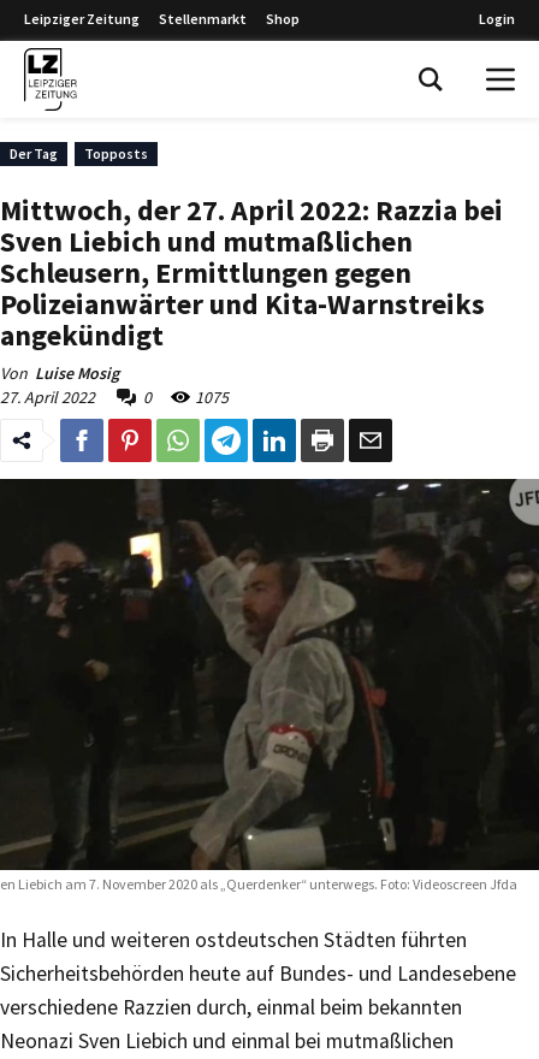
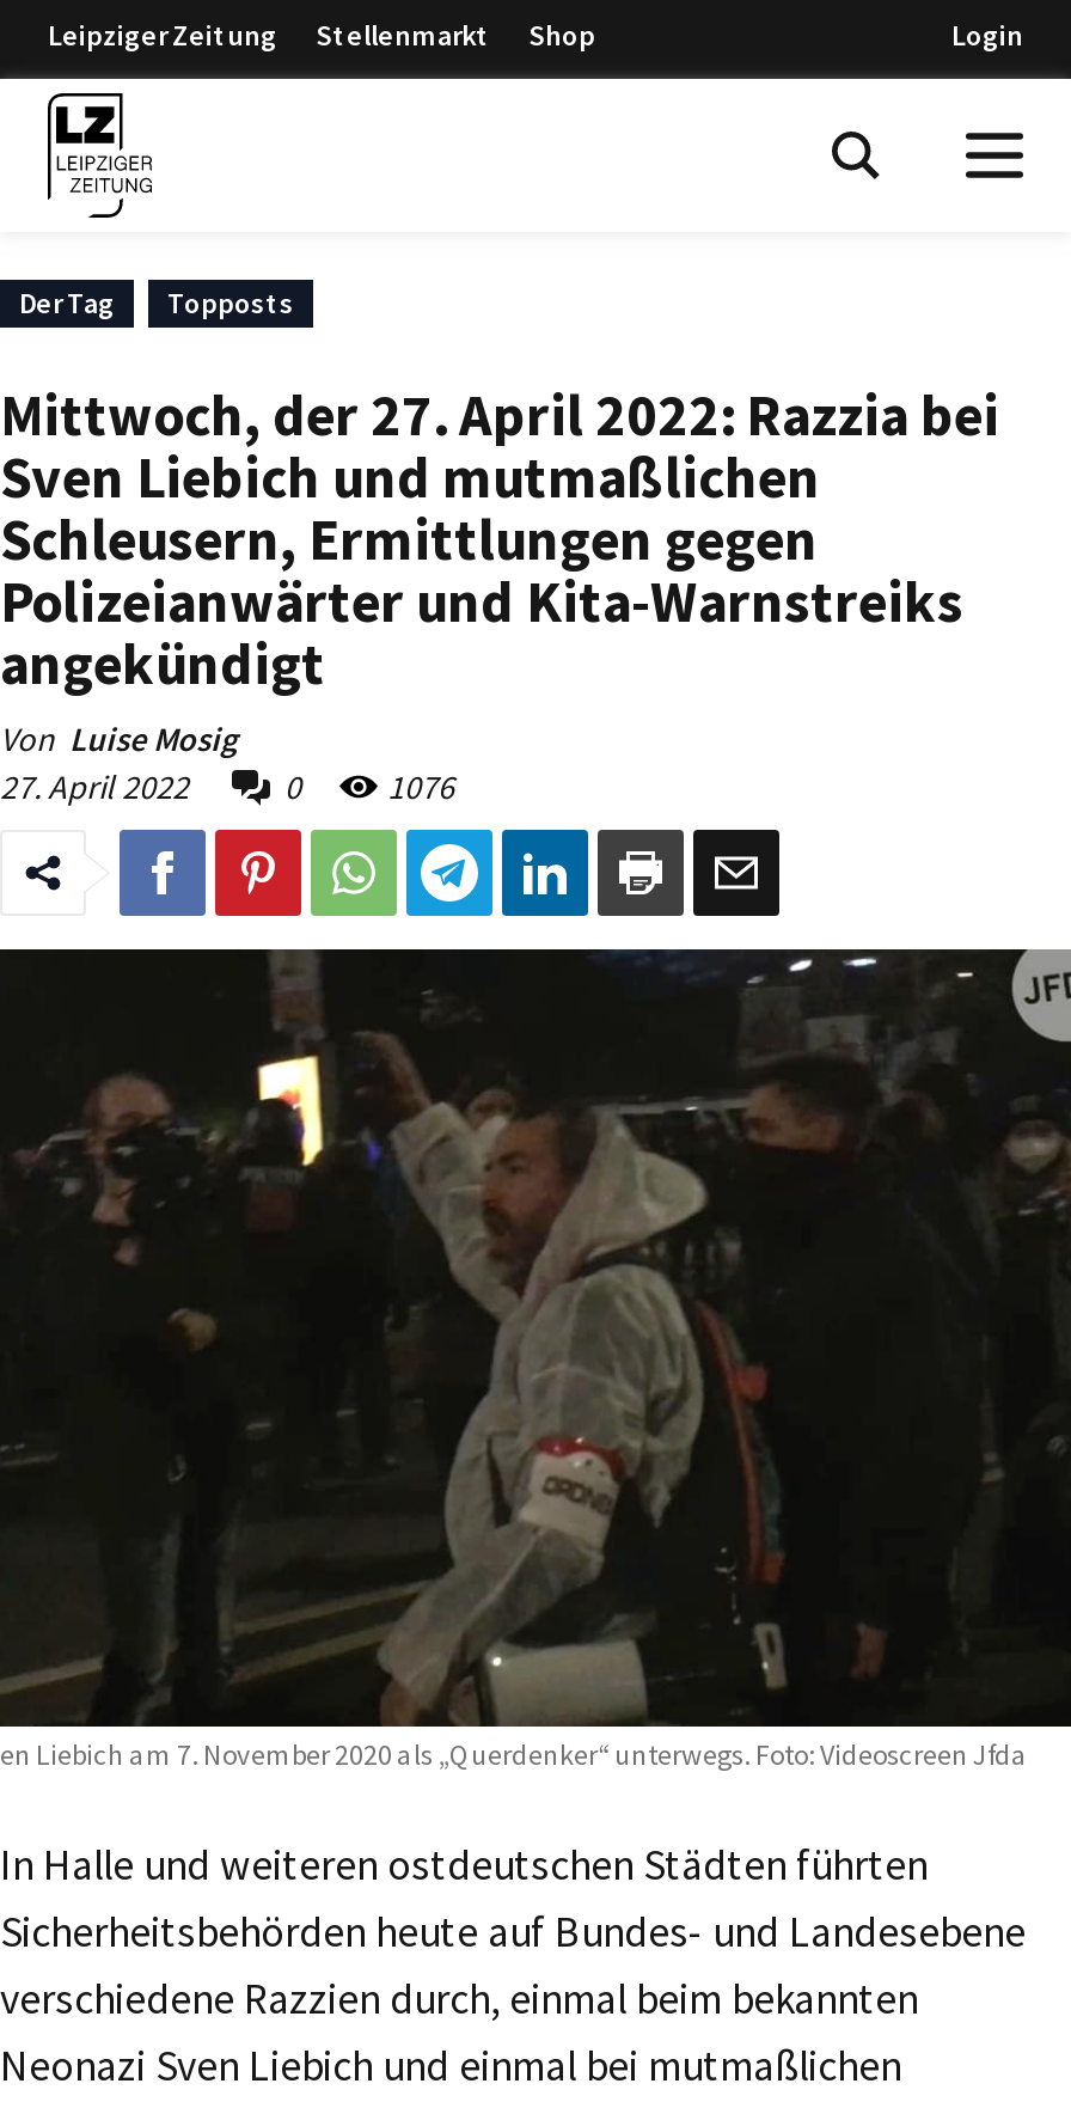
[143,386,229,408] 0 1075 -> [284,765,454,808] 0 1076

